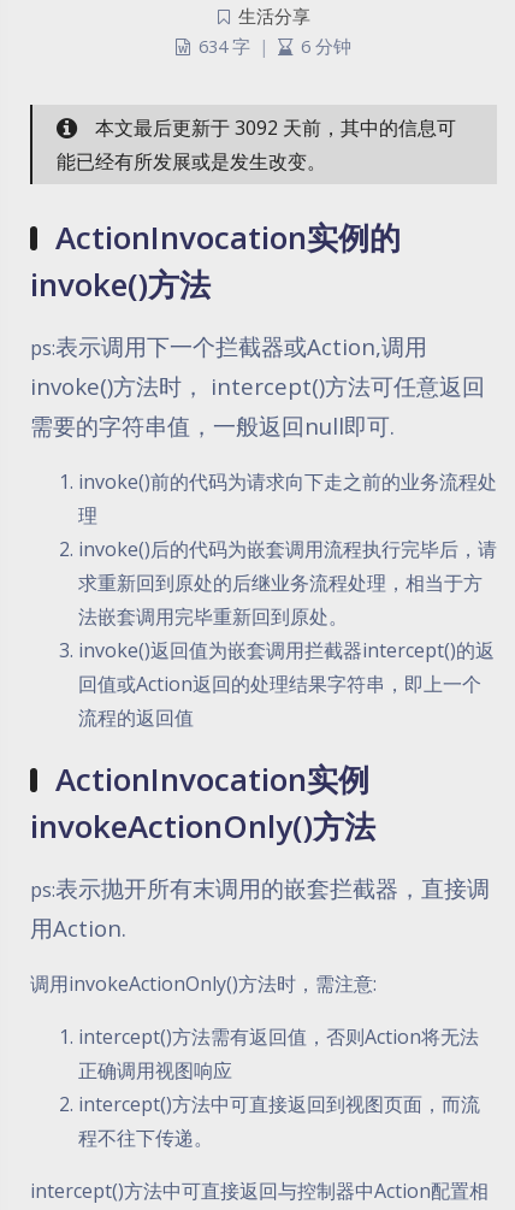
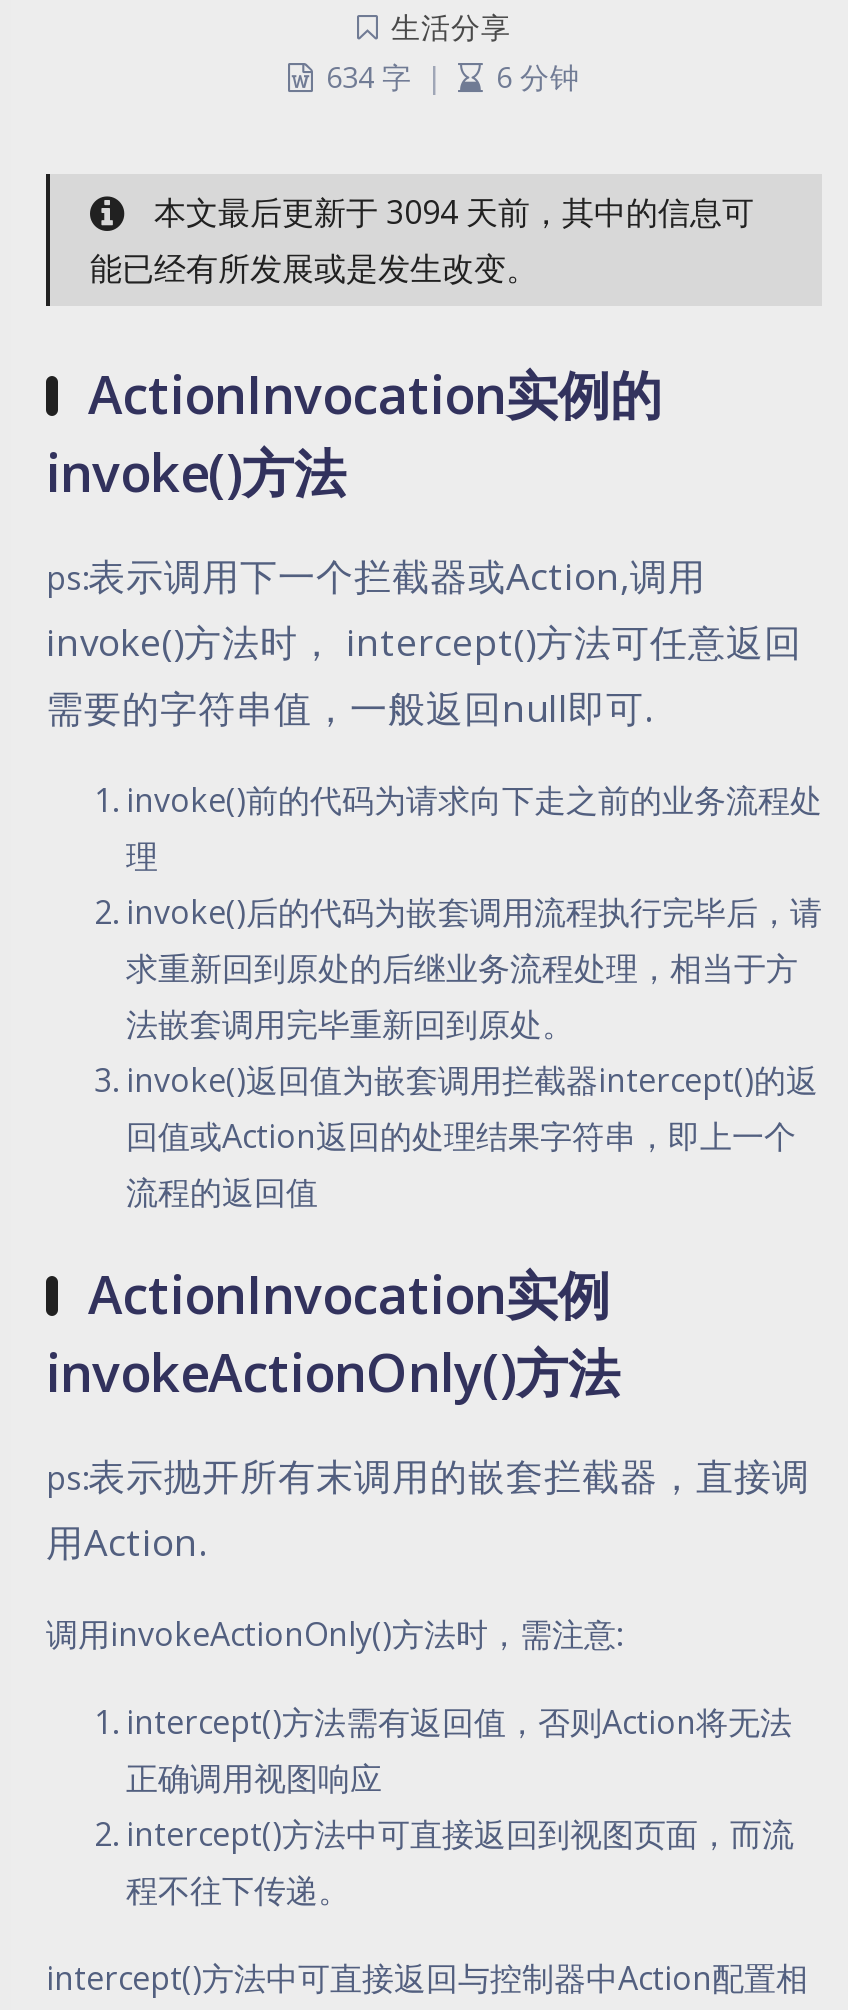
[95,114,456,141] 本文最后更新于 3092 天前，其中的信息可 -> [154,190,754,234] 本文最后更新于 3094 天前，其中的信息可

